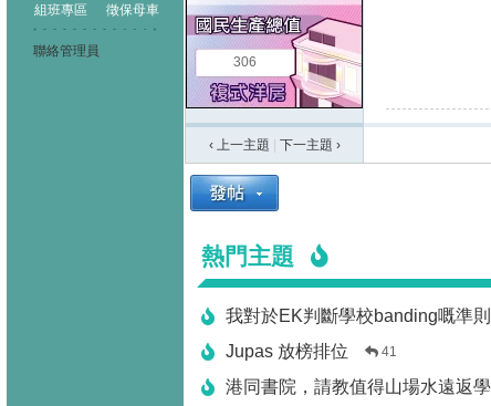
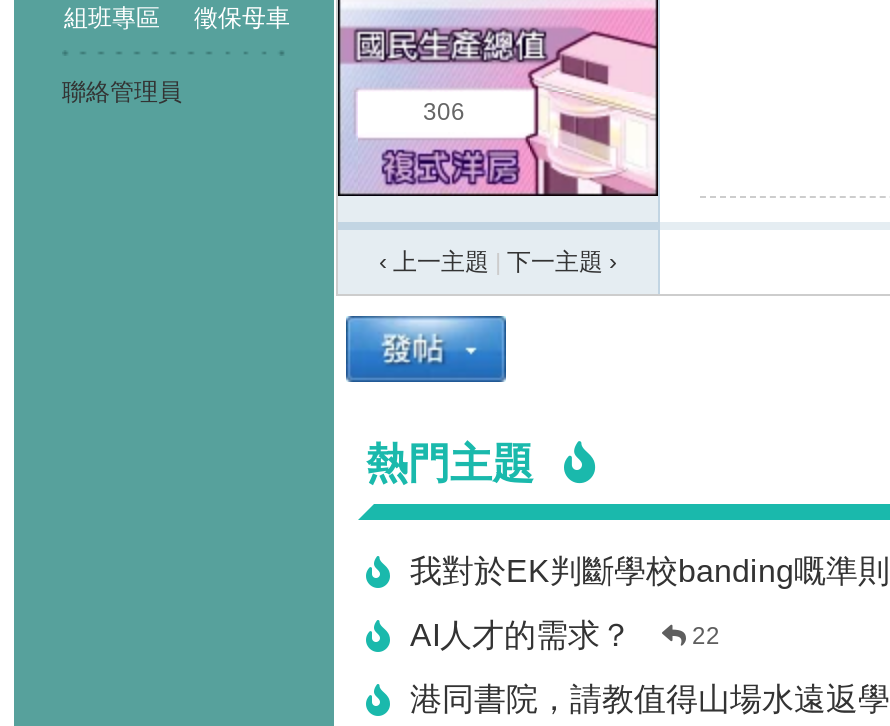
[226,342,397,361] Jupas 放榜排位 | 41 -> [410,618,720,652] AI人才的需求？ | 22

